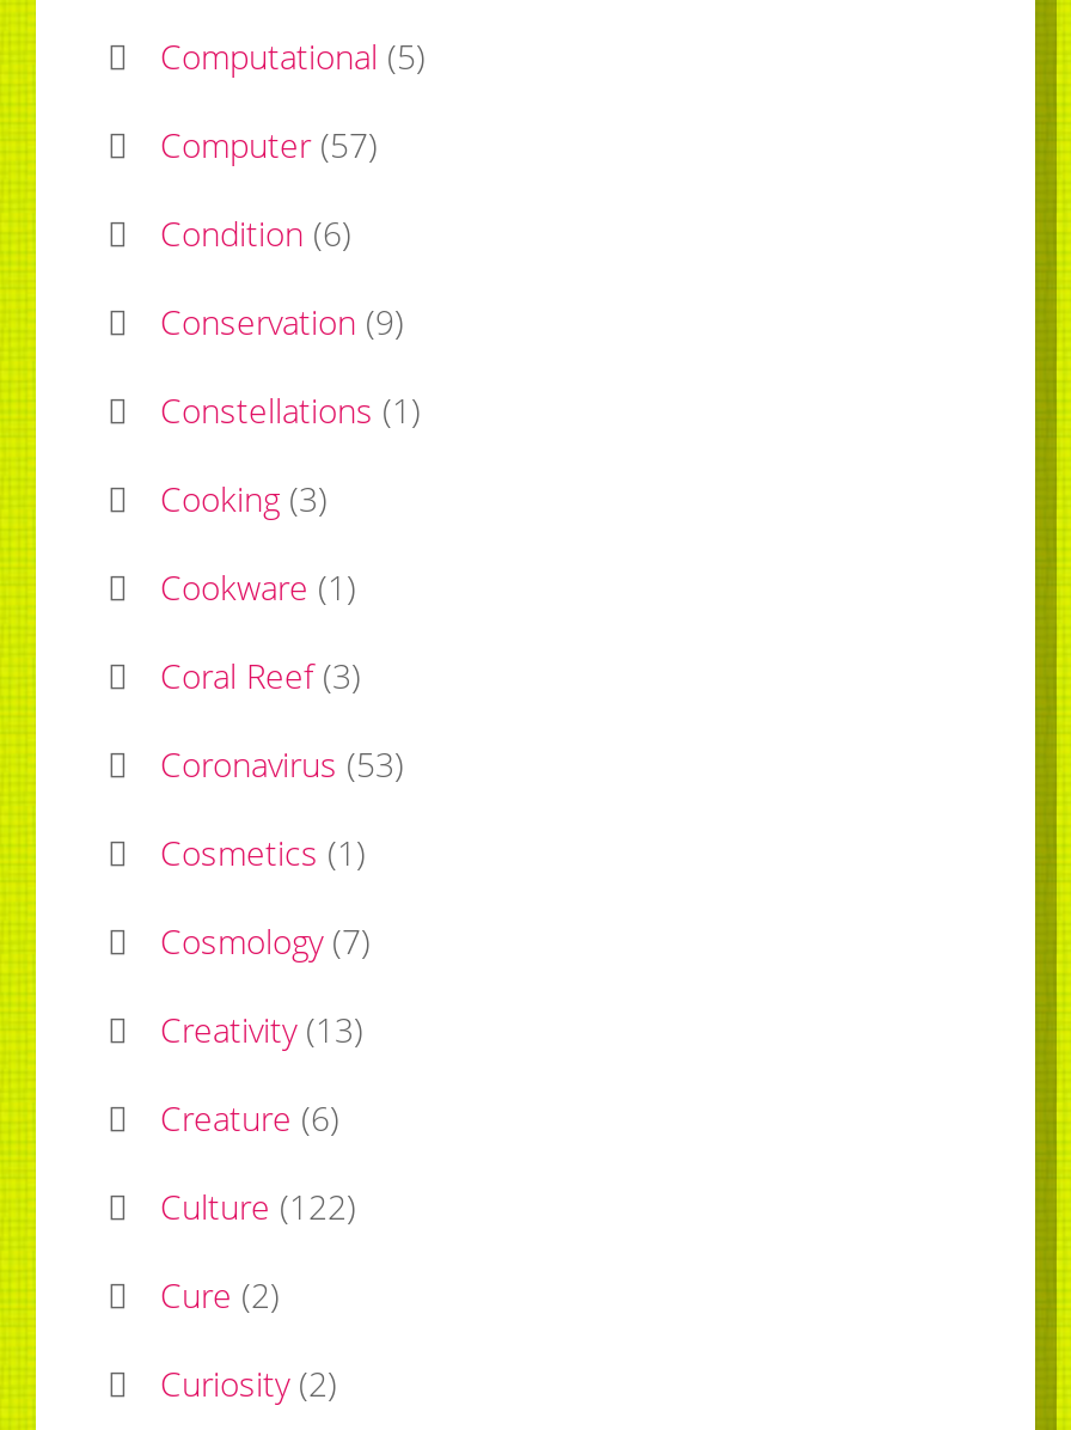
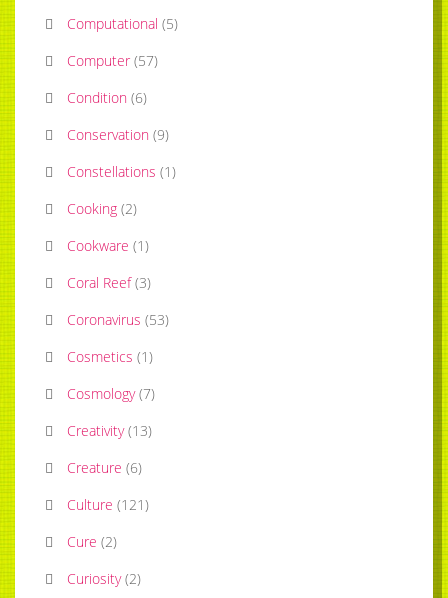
[160,477,328,522] Cooking (3) -> [67,199,137,218] Cooking (2)
[160,1184,356,1230] Culture (122) -> [67,495,149,514] Culture (121)

